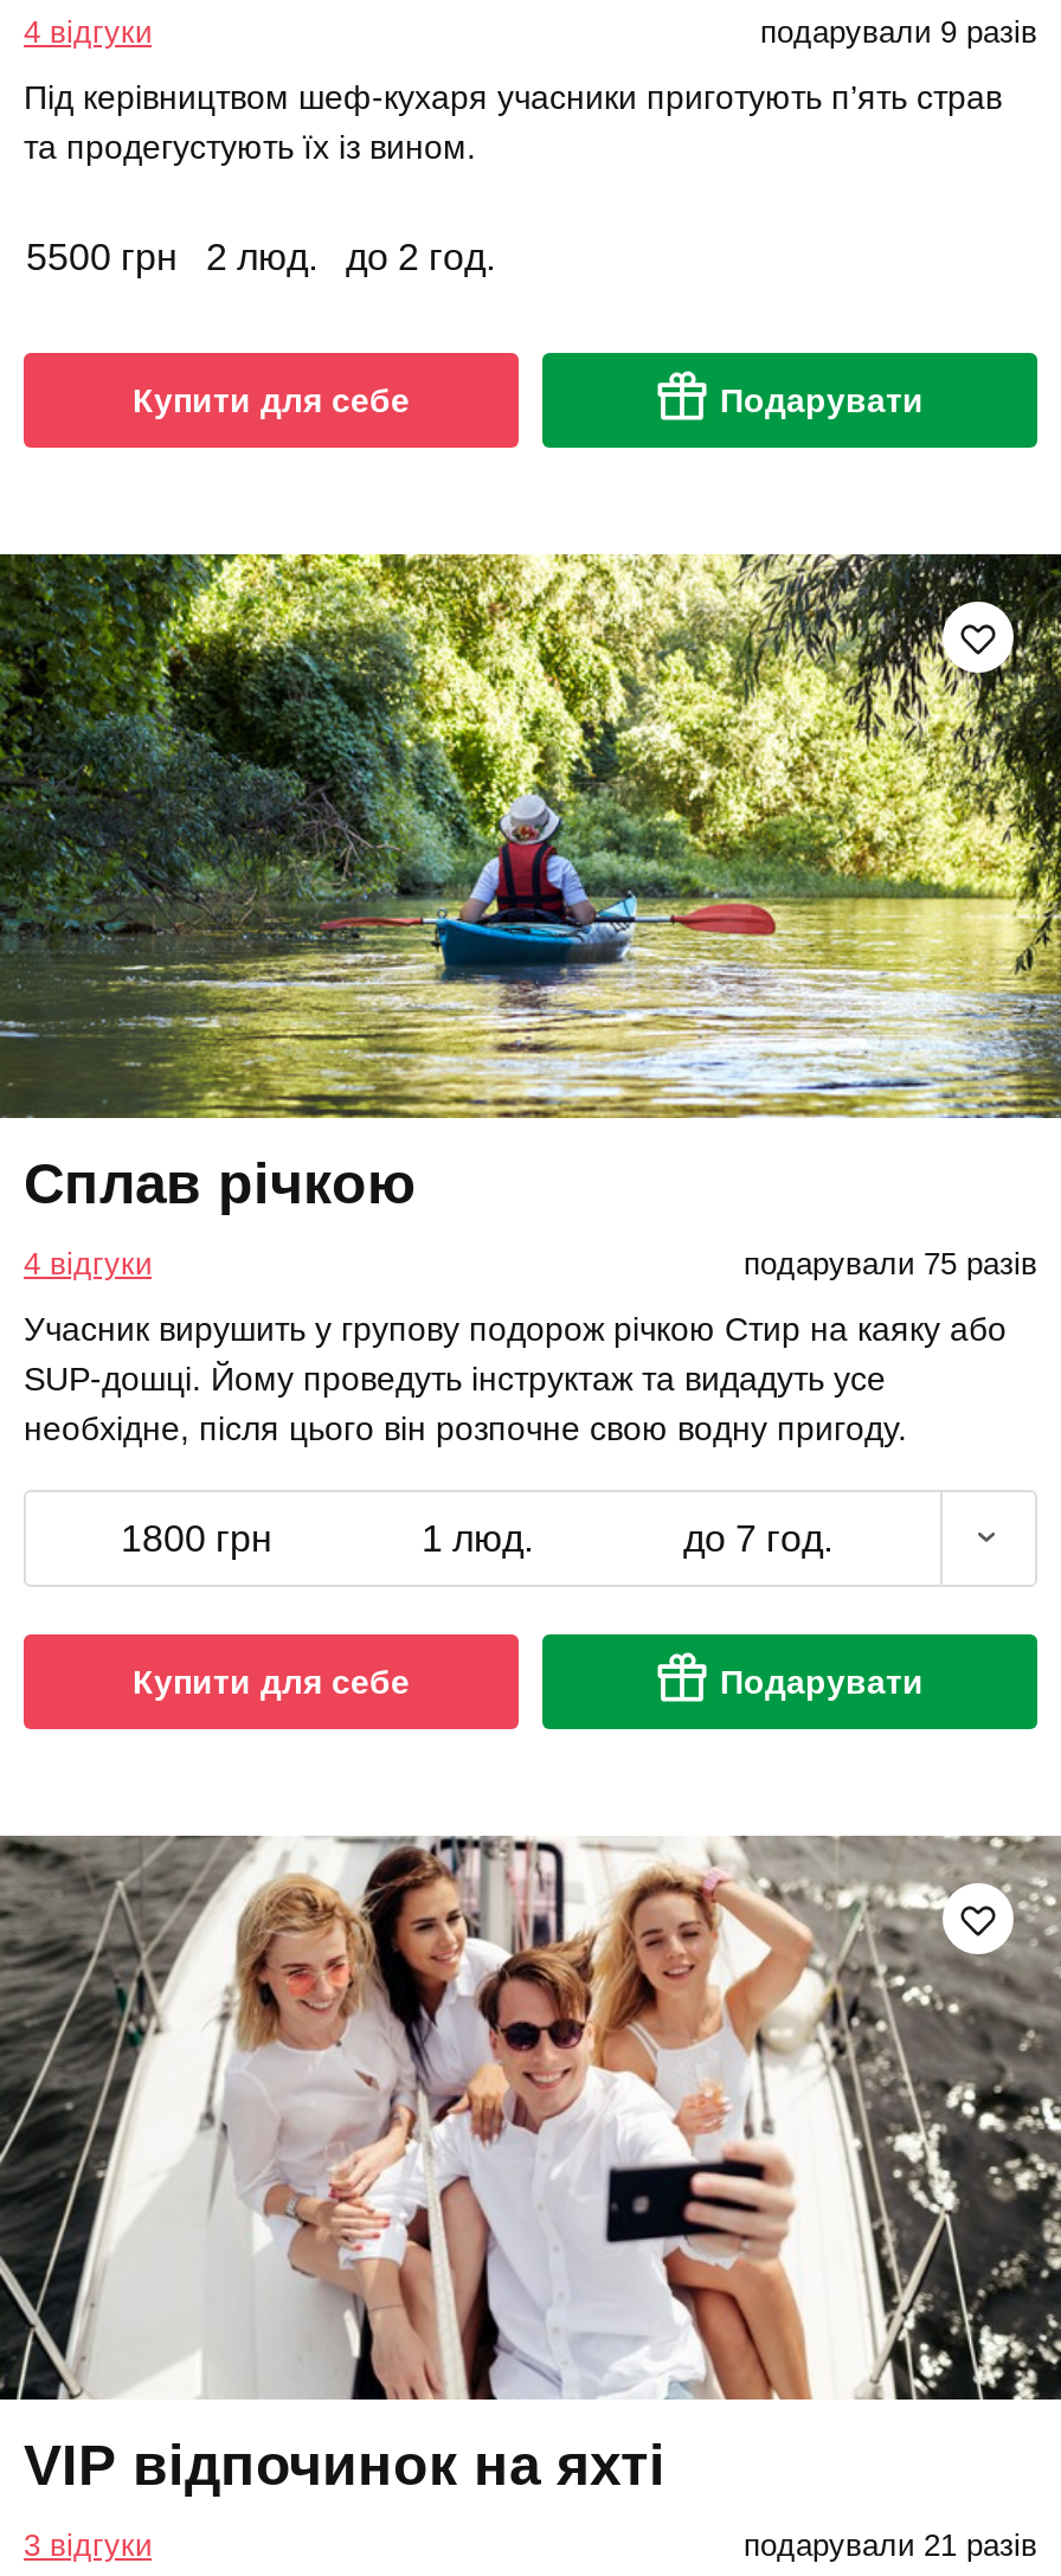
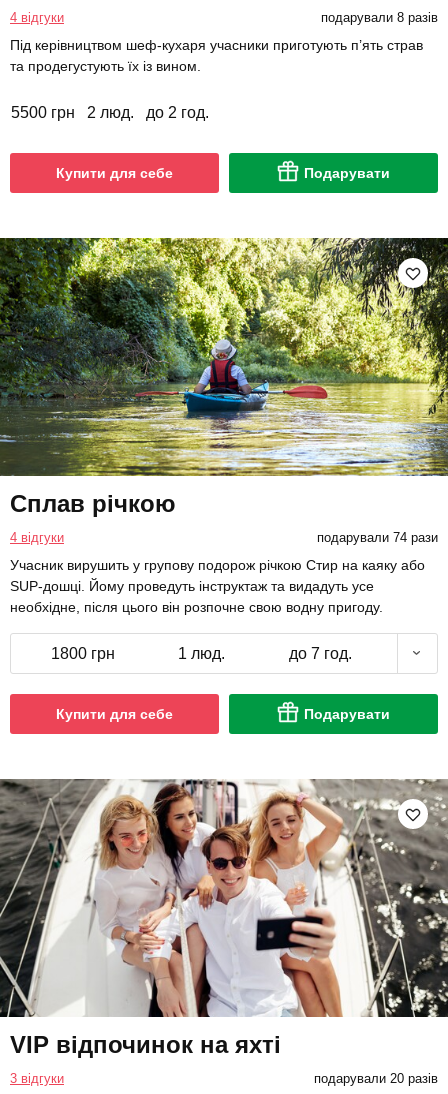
[760,13,1037,49] подарували 9 разів -> [321,9,438,24] подарували 8 разів
[744,1246,1037,1281] подарували 75 разів -> [317,530,438,545] подарували 74 рази
[744,2528,1037,2564] подарували 21 разів -> [314,1071,438,1086] подарували 20 разів

